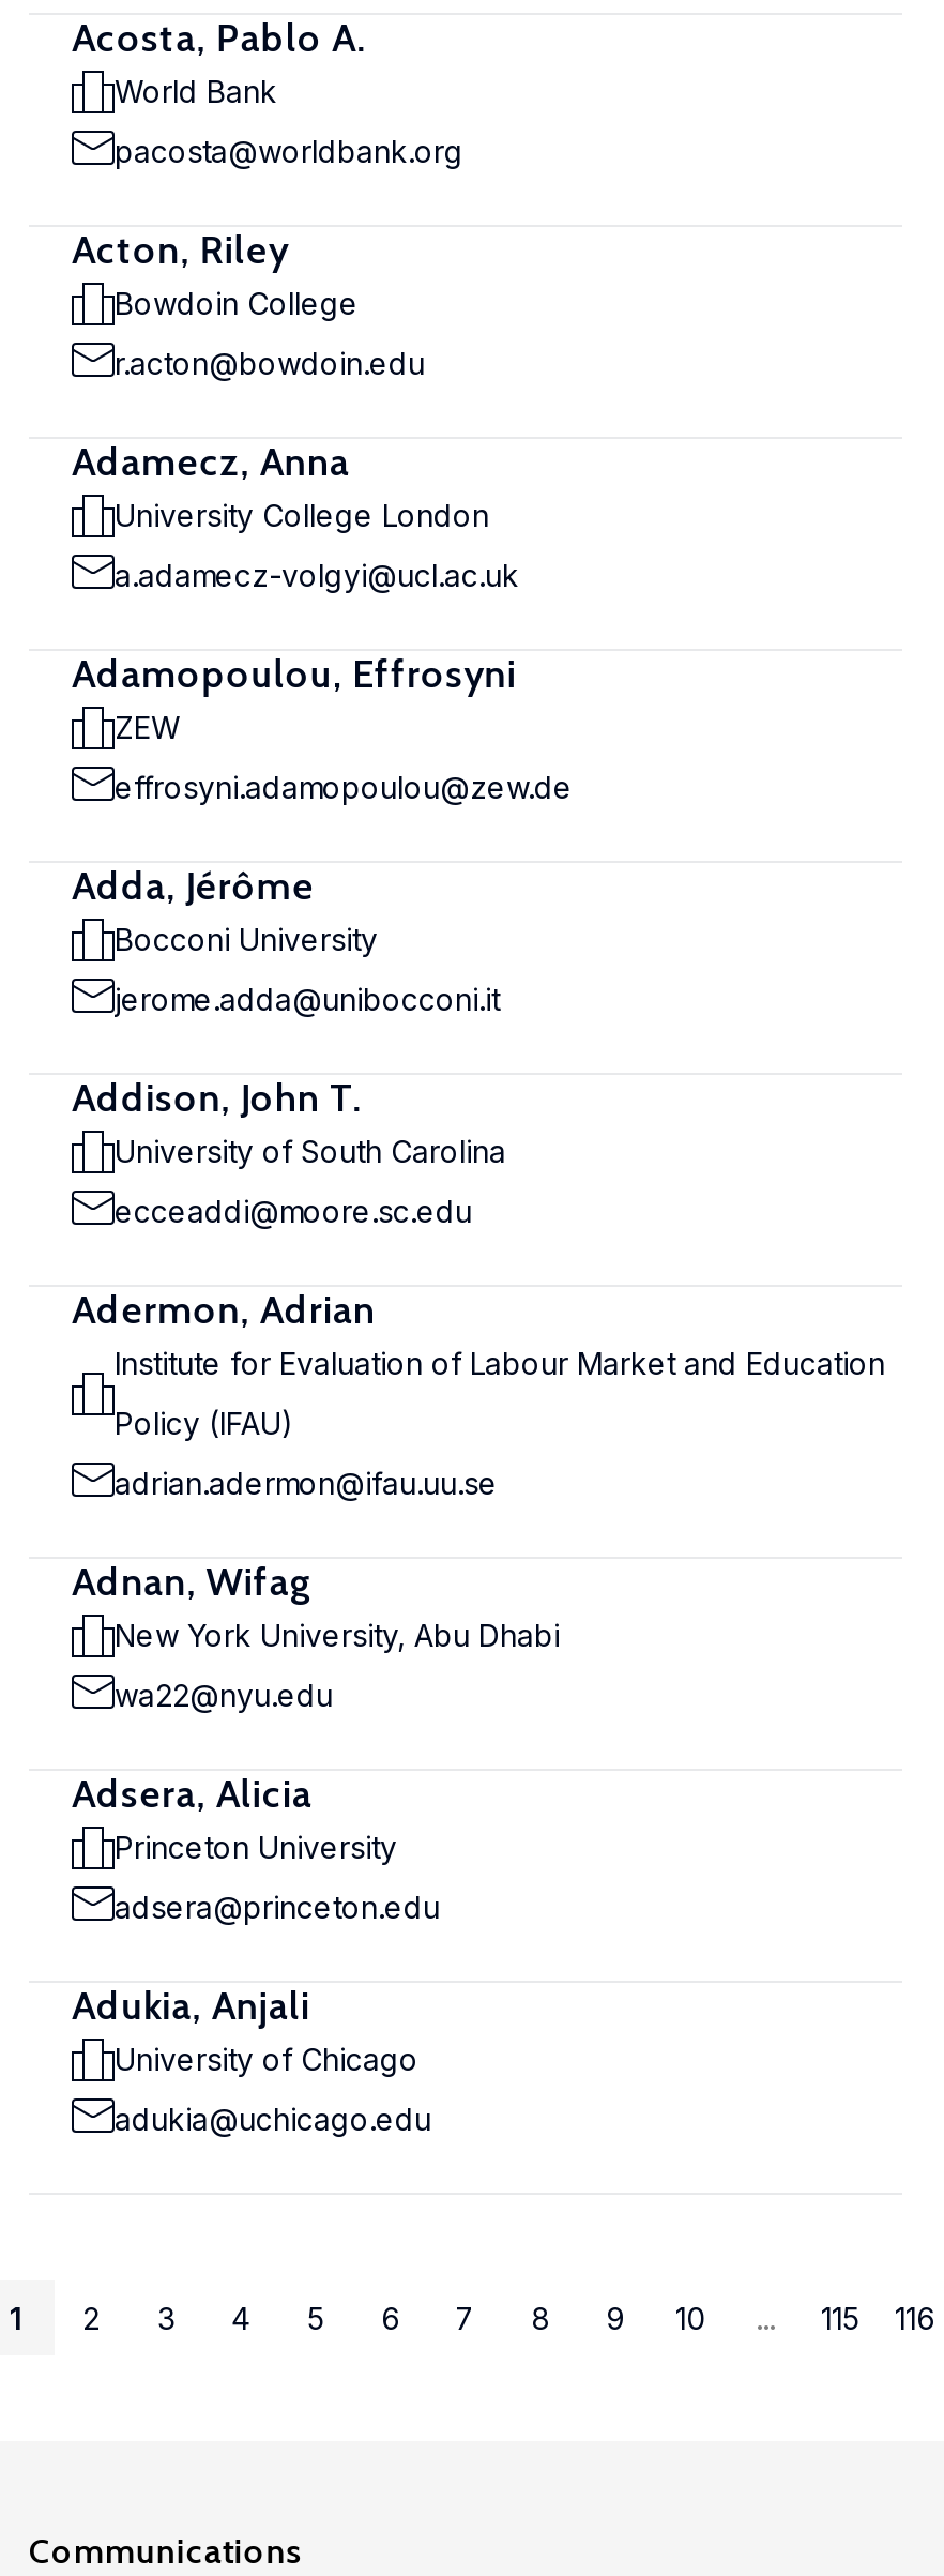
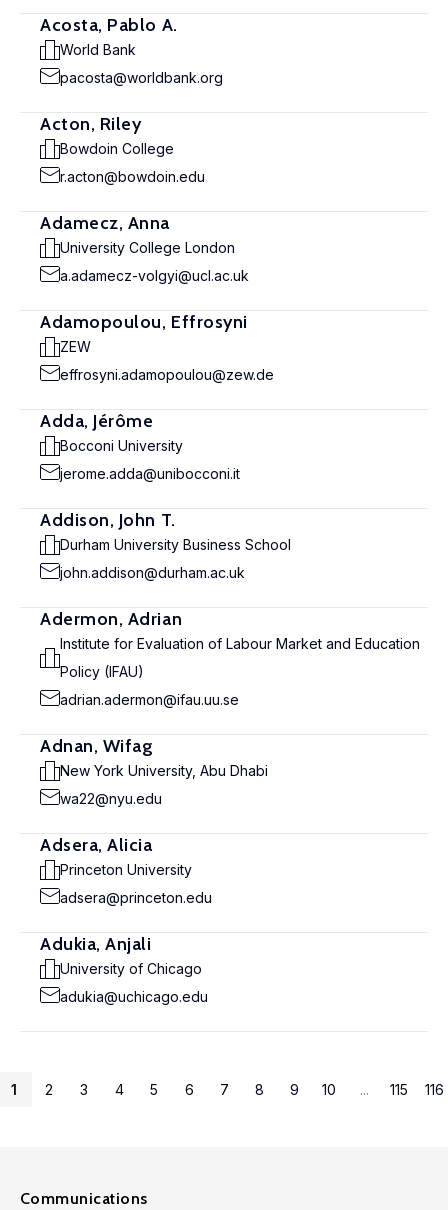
[115,1133,506,1169] University of South Carolina -> [60,536,291,553] Durham University Business School
[115,1193,472,1229] ecceaddi@moore.sc.edu -> [60,564,245,581] john.addison@durham.ac.uk

